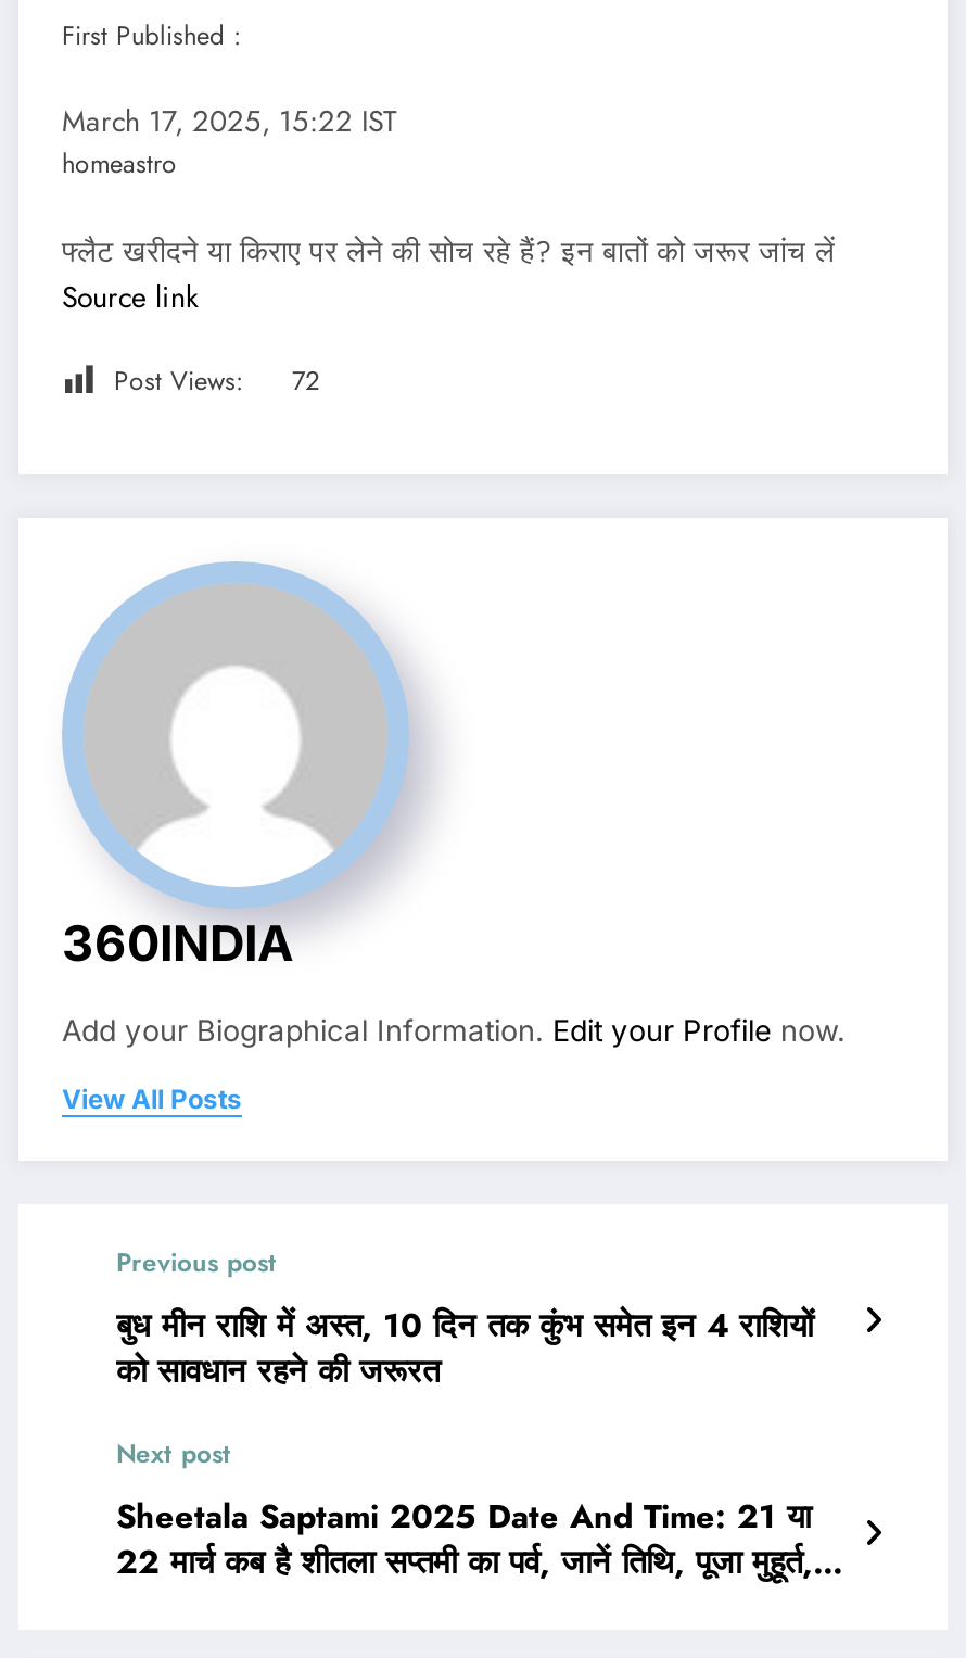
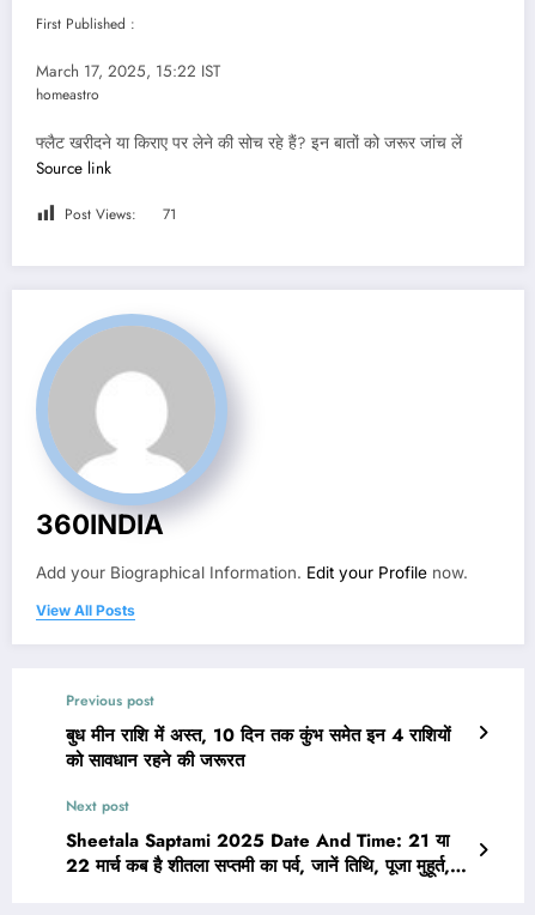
[114,361,320,400] Post Views: 72 -> [65,203,176,225] Post Views: 71

